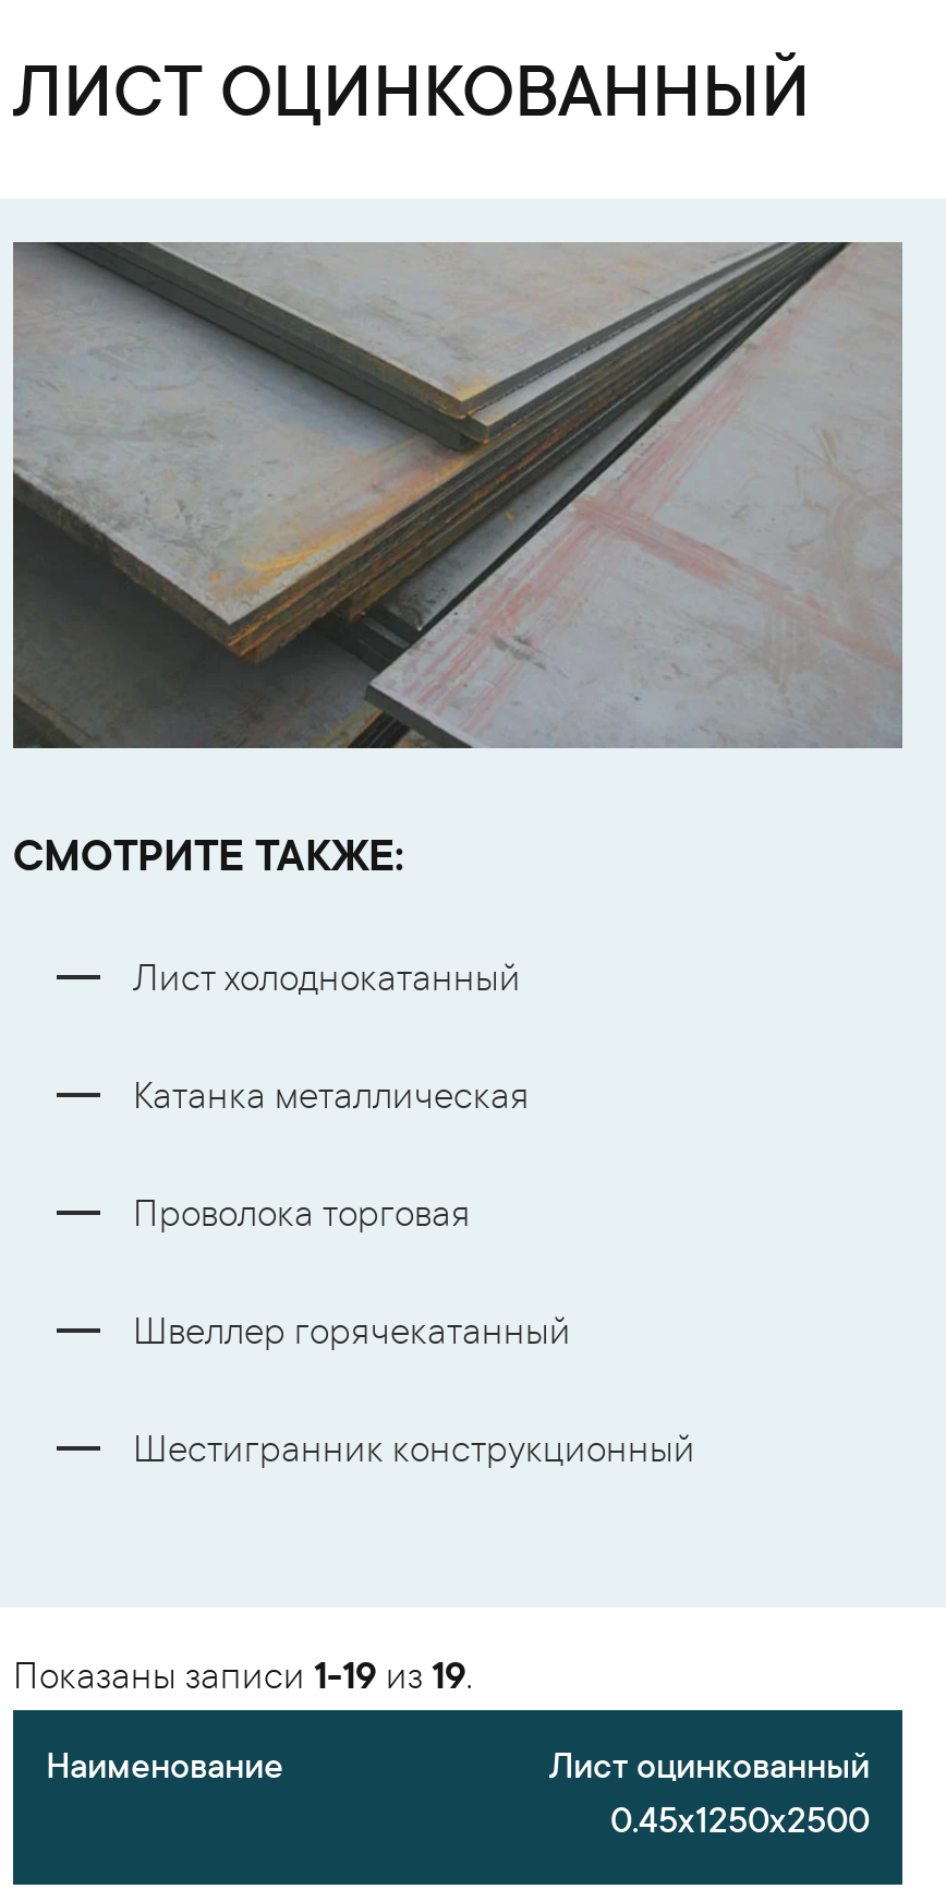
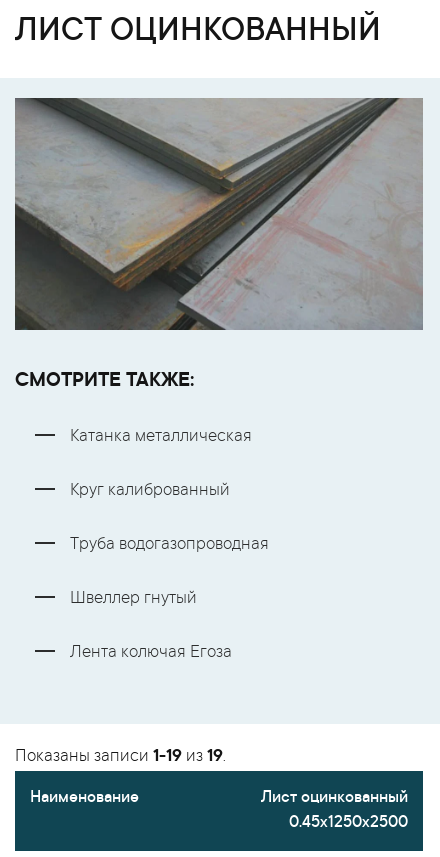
[133,961,521,1003] Лист холоднокатанный -> none
moved [133,1079,530,1120] -> [70,428,252,447]: Катанка металлическая
[133,1197,695,1474] Проволока торговая | Швеллер горячекатанный | Шестигранник конструкционный -> [70,482,269,663] Круг калиброванный | Труба водогазопроводная | Швеллер гнутый | Лента колючая Егоза

